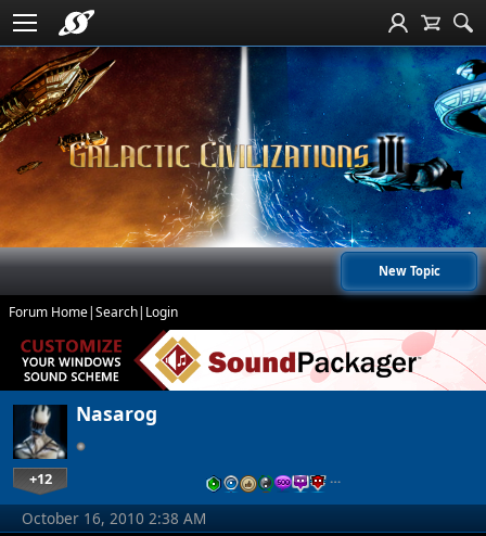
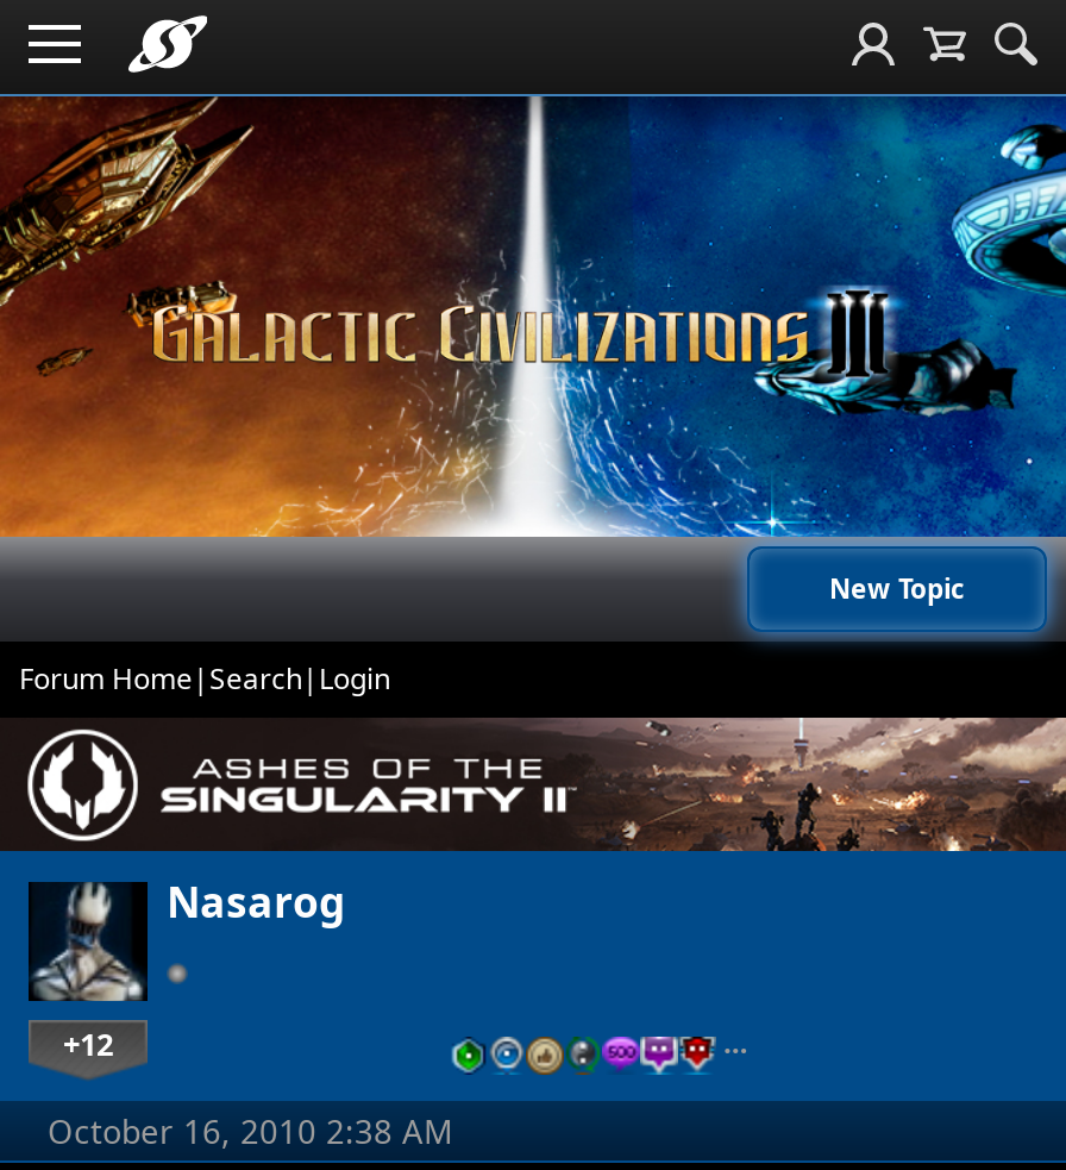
[11,329,483,392] [image] -> [7,715,1059,853] [image]

